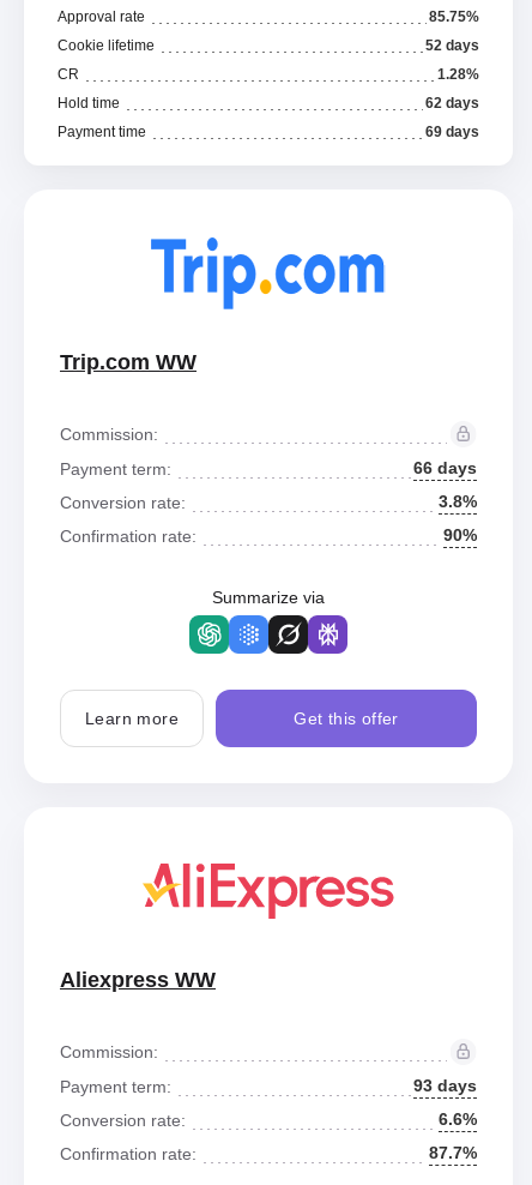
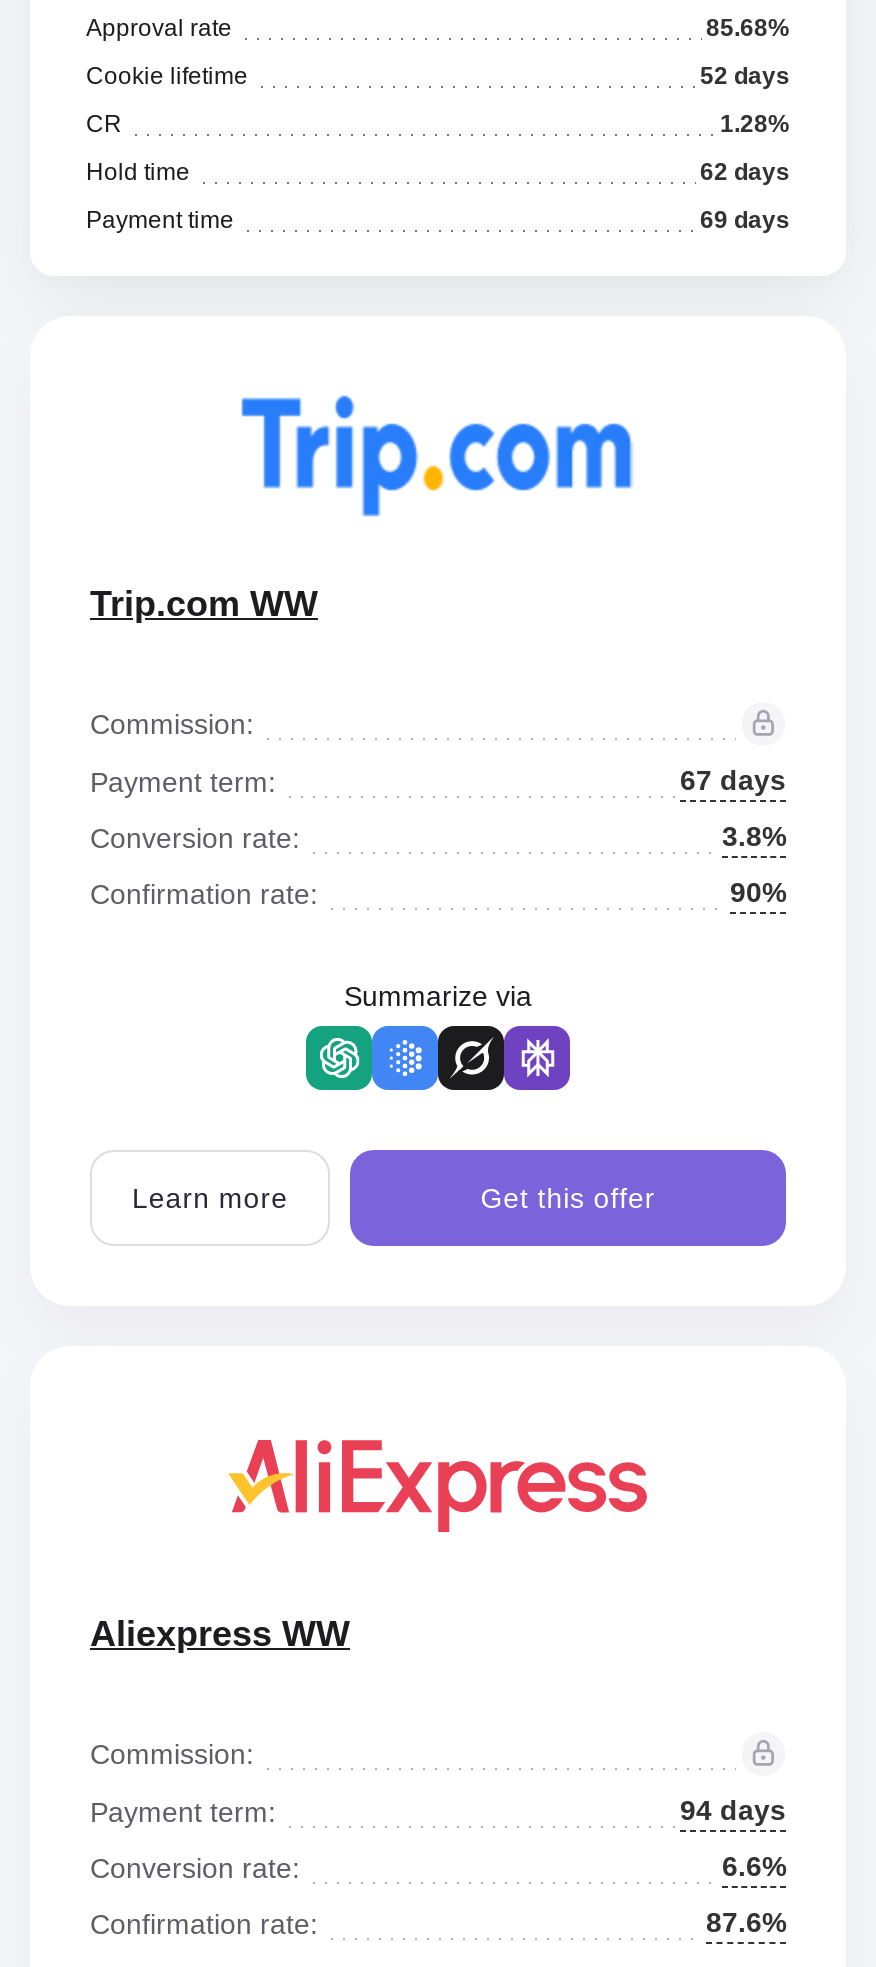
[429,8,479,25] 85.75% -> [706,14,790,42] 85.68%
[413,458,477,477] 66 days -> [680,764,786,796] 67 days
[413,1076,477,1095] 93 days -> [680,1794,786,1826] 94 days
[429,1143,477,1162] 87.7% -> [706,1906,786,1938] 87.6%

